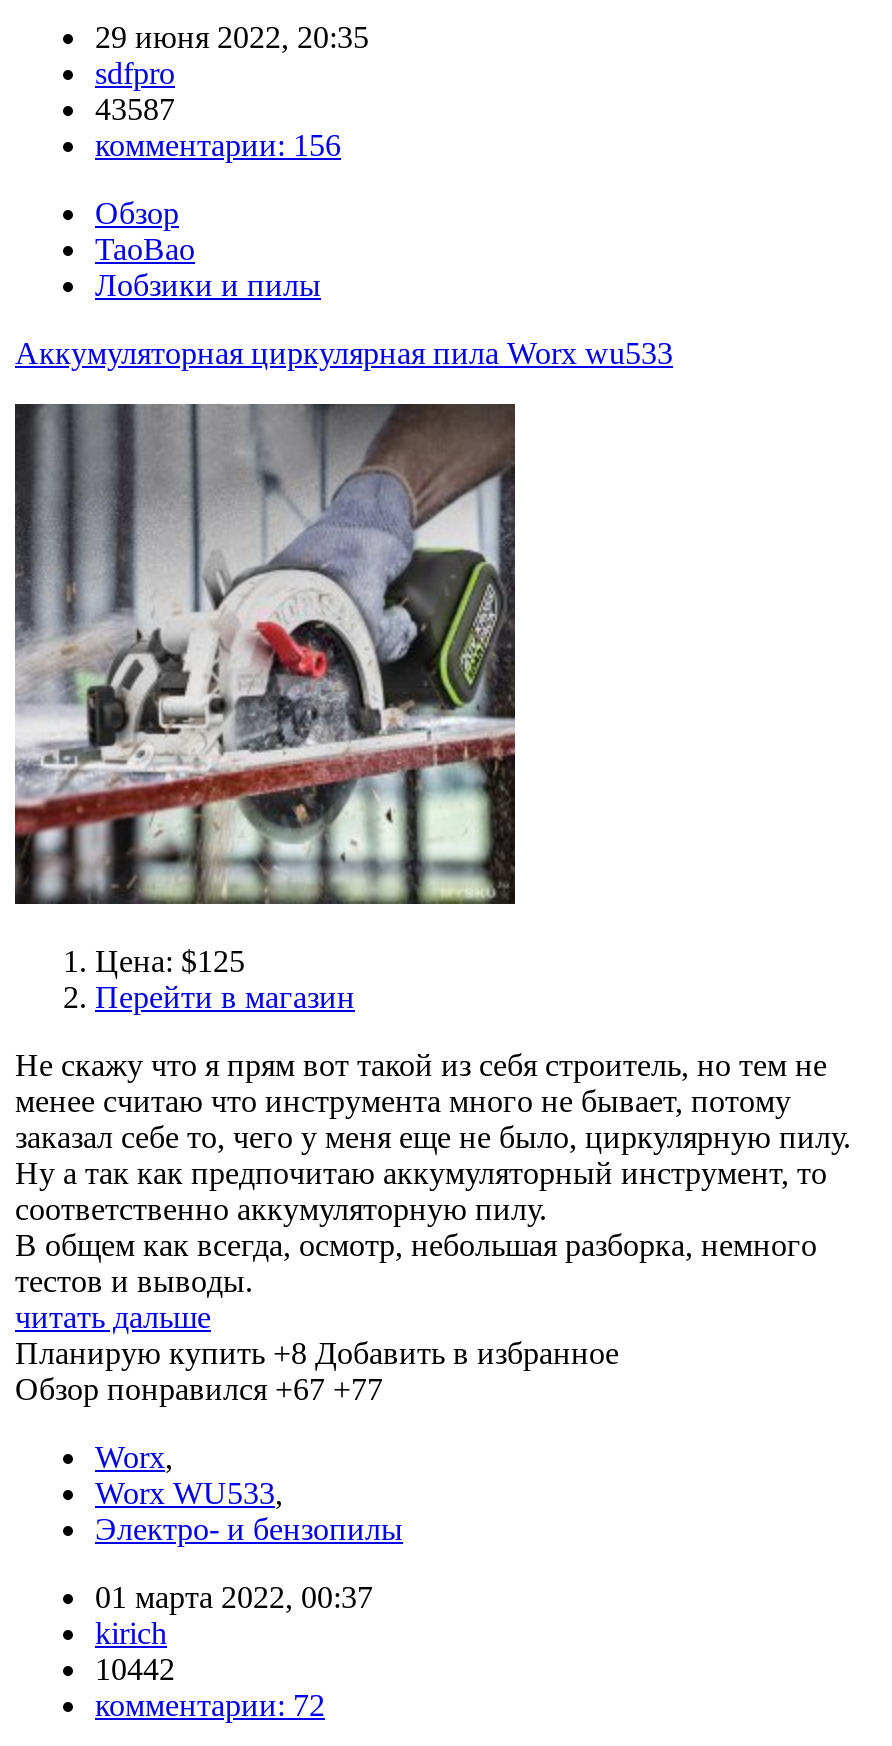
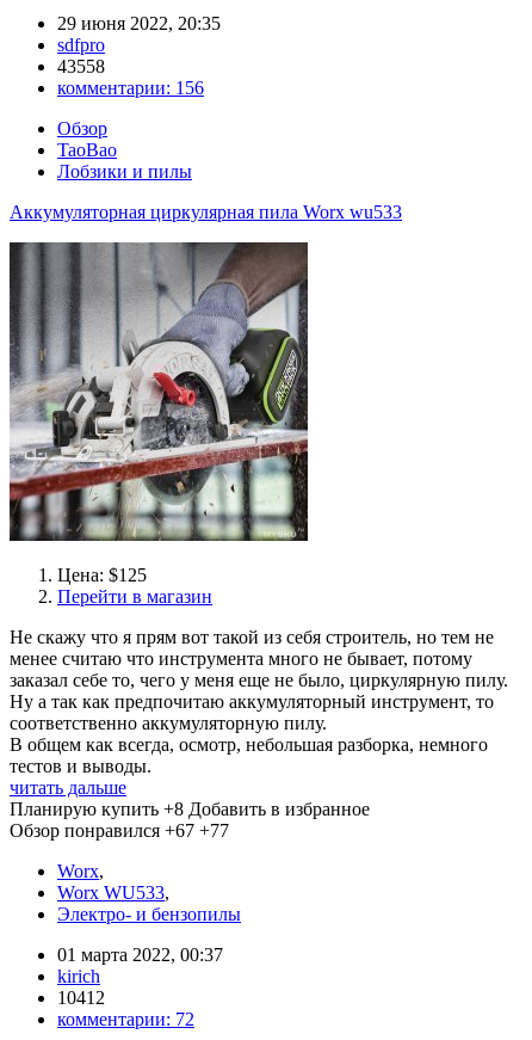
[95,92,175,126] 43587 -> [57,56,105,76] 43558
[95,1652,175,1686] 10442 -> [57,987,105,1008] 10412

